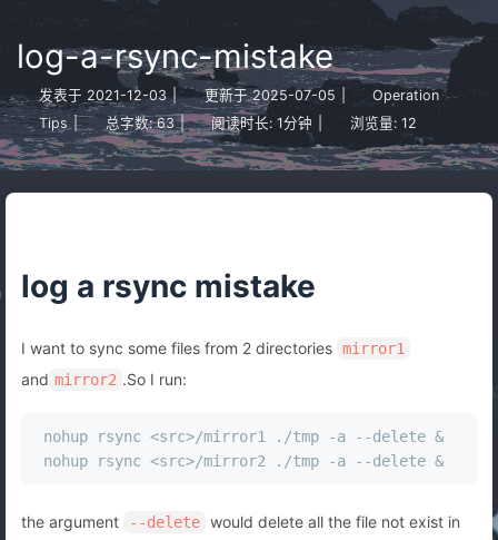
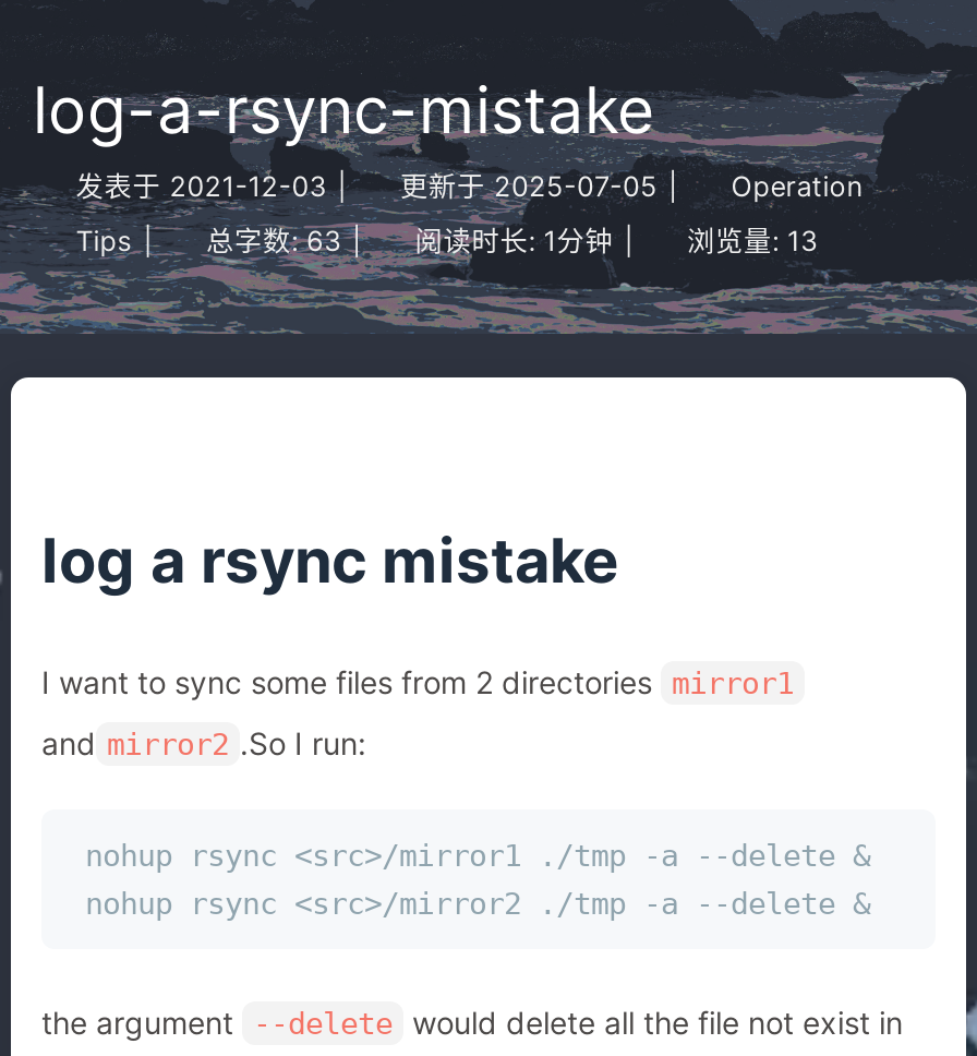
[350,115,417,131] 浏览量: 12 -> [687,225,818,257] 浏览量: 13

